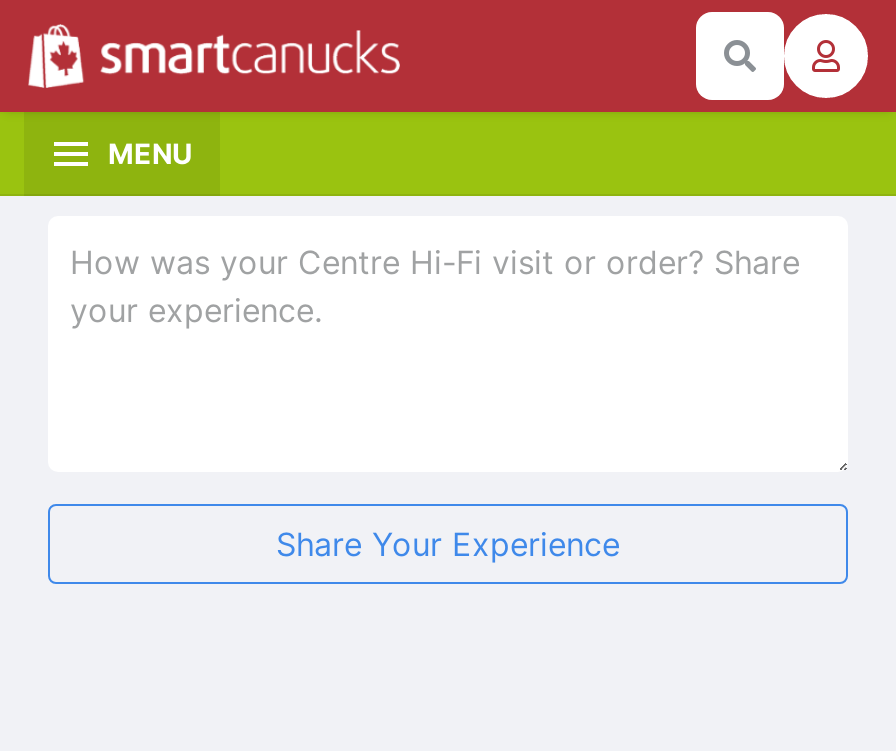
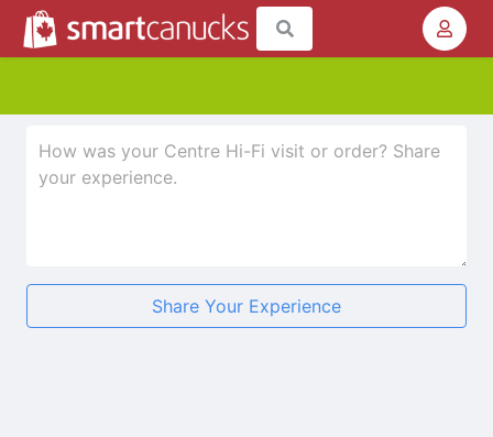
[6,10,890,116] [image] -> [3,6,490,63] [image]
[108,136,192,170] MENU -> none

